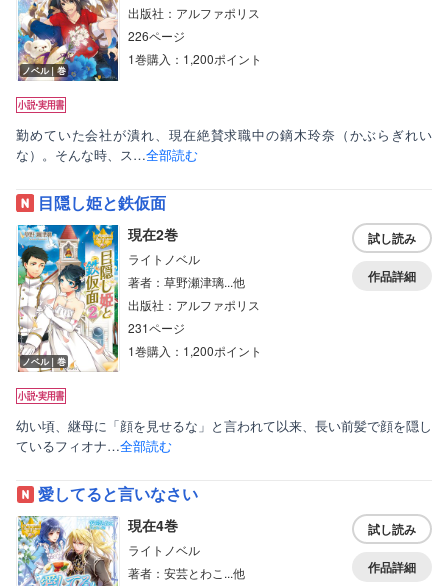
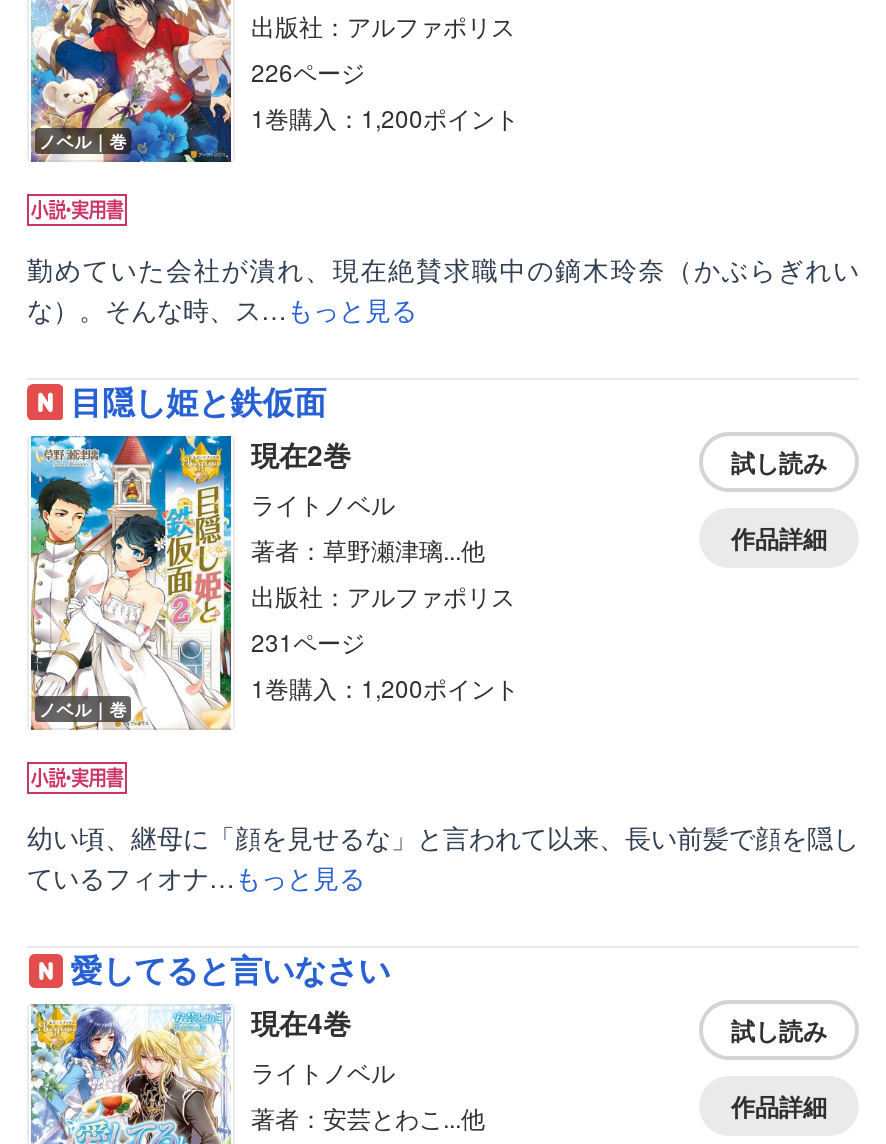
[16,145,198,164] な）。そんな時、ス…全部読む -> [27,289,417,327] な）。そんな時、ス…もっと見る
[16,436,172,455] ているフィオナ…全部読む -> [27,859,365,897] ているフィオナ…もっと見る

